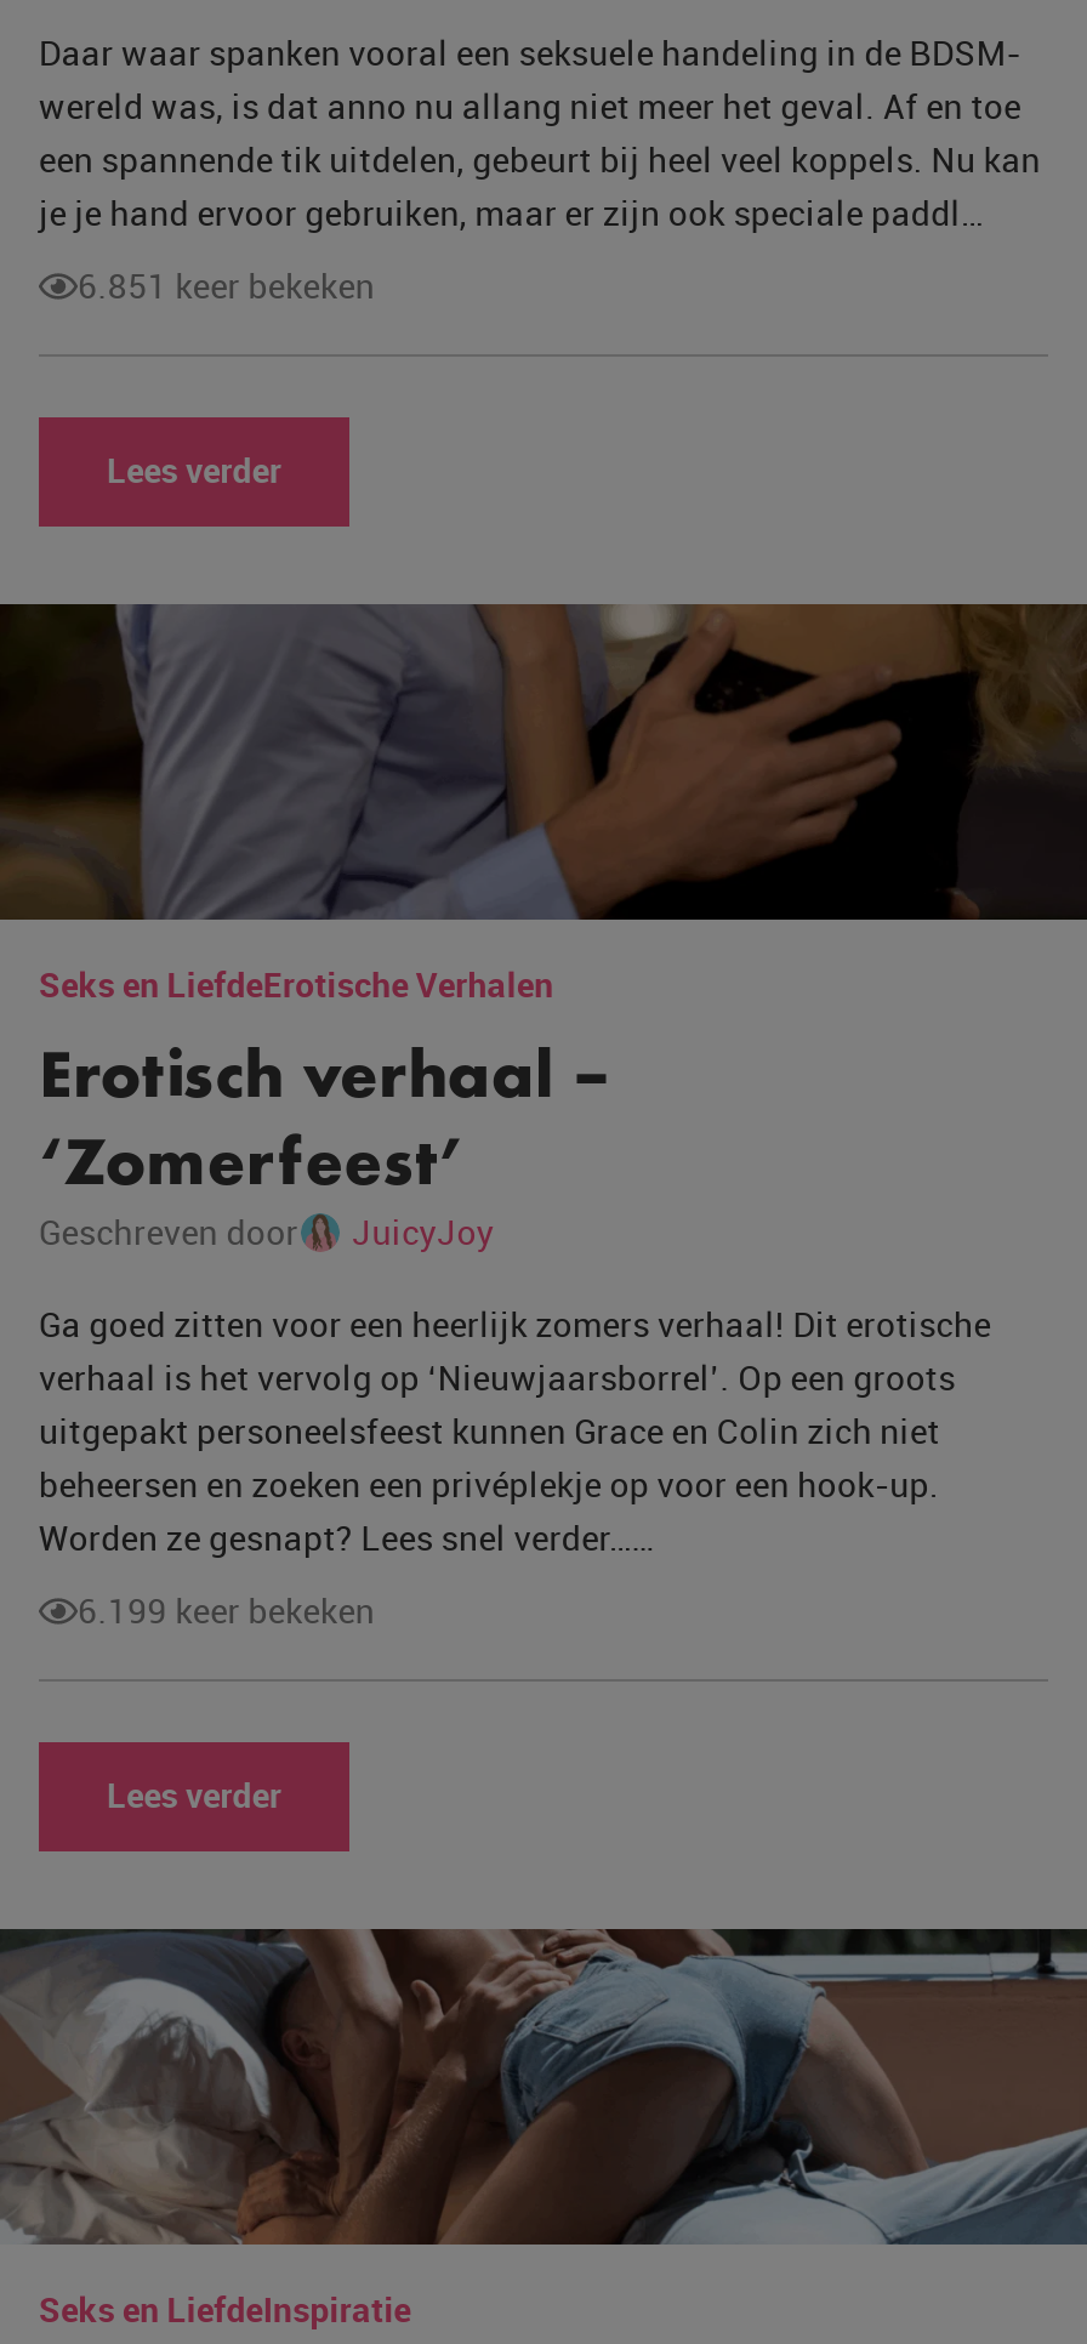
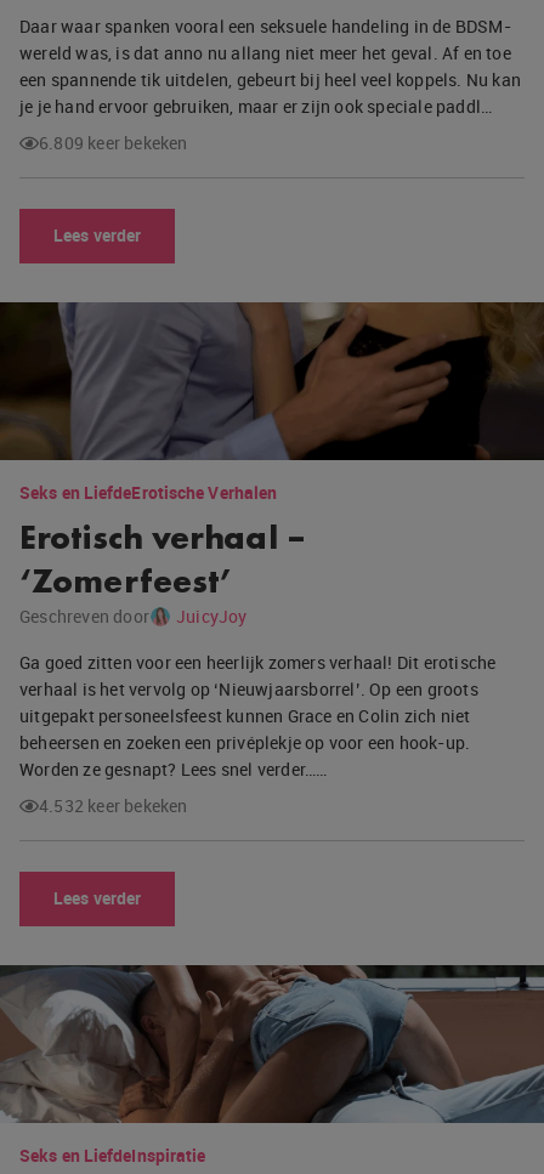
[78,262,375,308] 6.851 keer bekeken -> [39,131,188,154] 6.809 keer bekeken
[78,1587,375,1633] 6.199 keer bekeken -> [39,794,188,817] 4.532 keer bekeken

